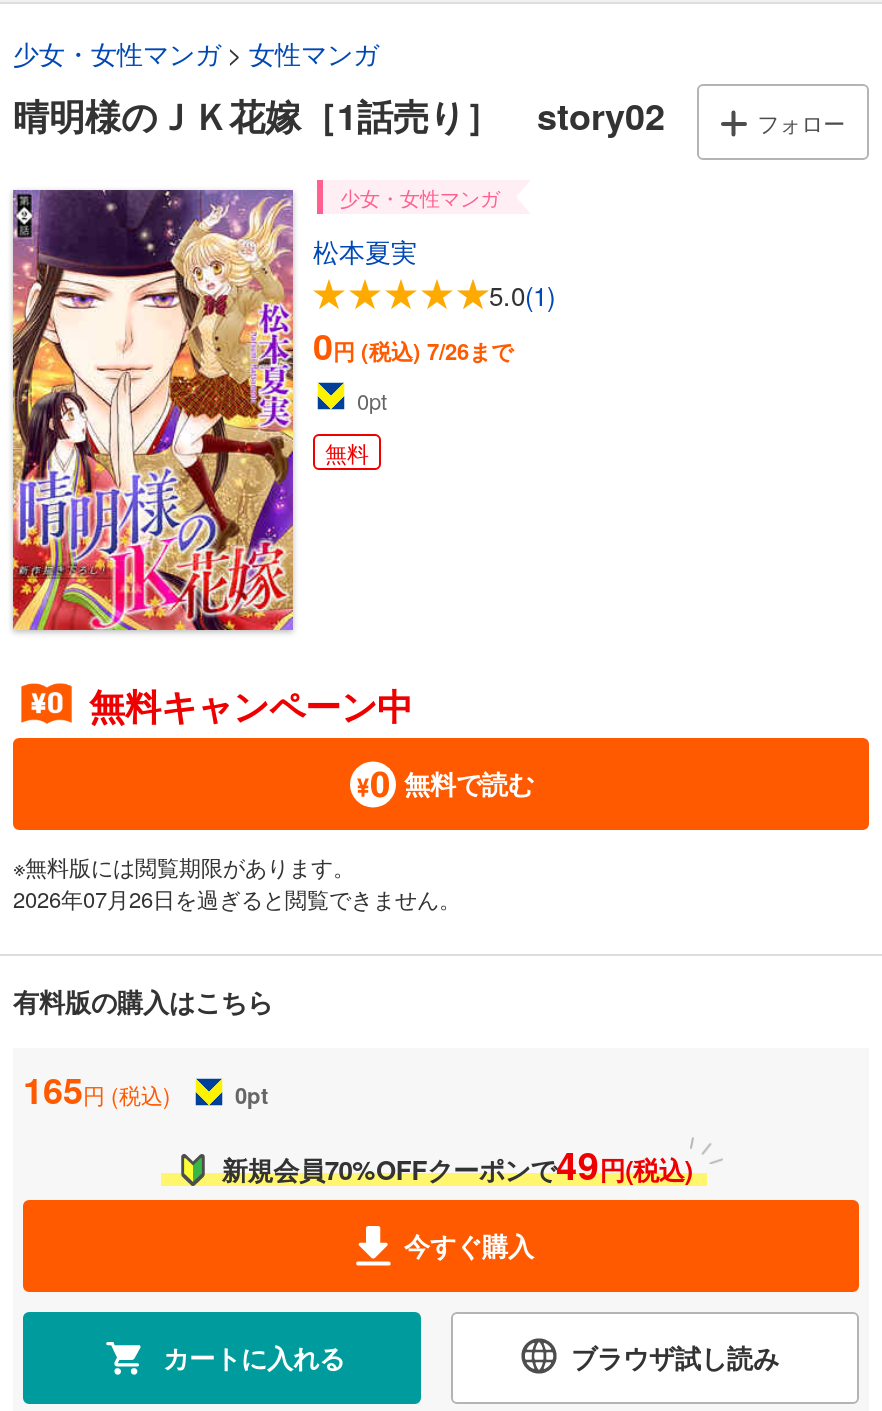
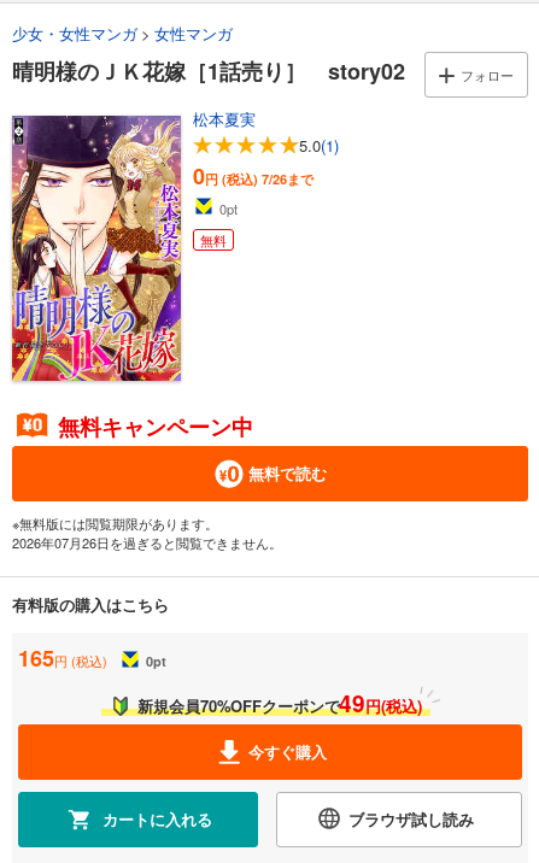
[340,184,500,212] 少女・女性マンガ -> none
moved [313,232,555,468] -> [193,107,339,249]: 松本夏実 | 5.0(1) | 0円 (税込)7/26まで | 0pt | 無料
[11,252,295,454] [image] -> [11,147,182,241] [image]

